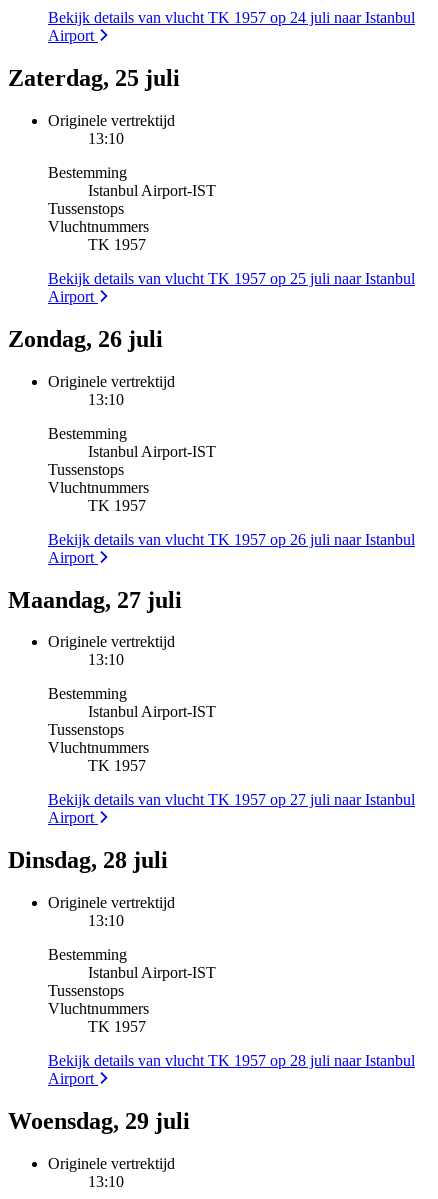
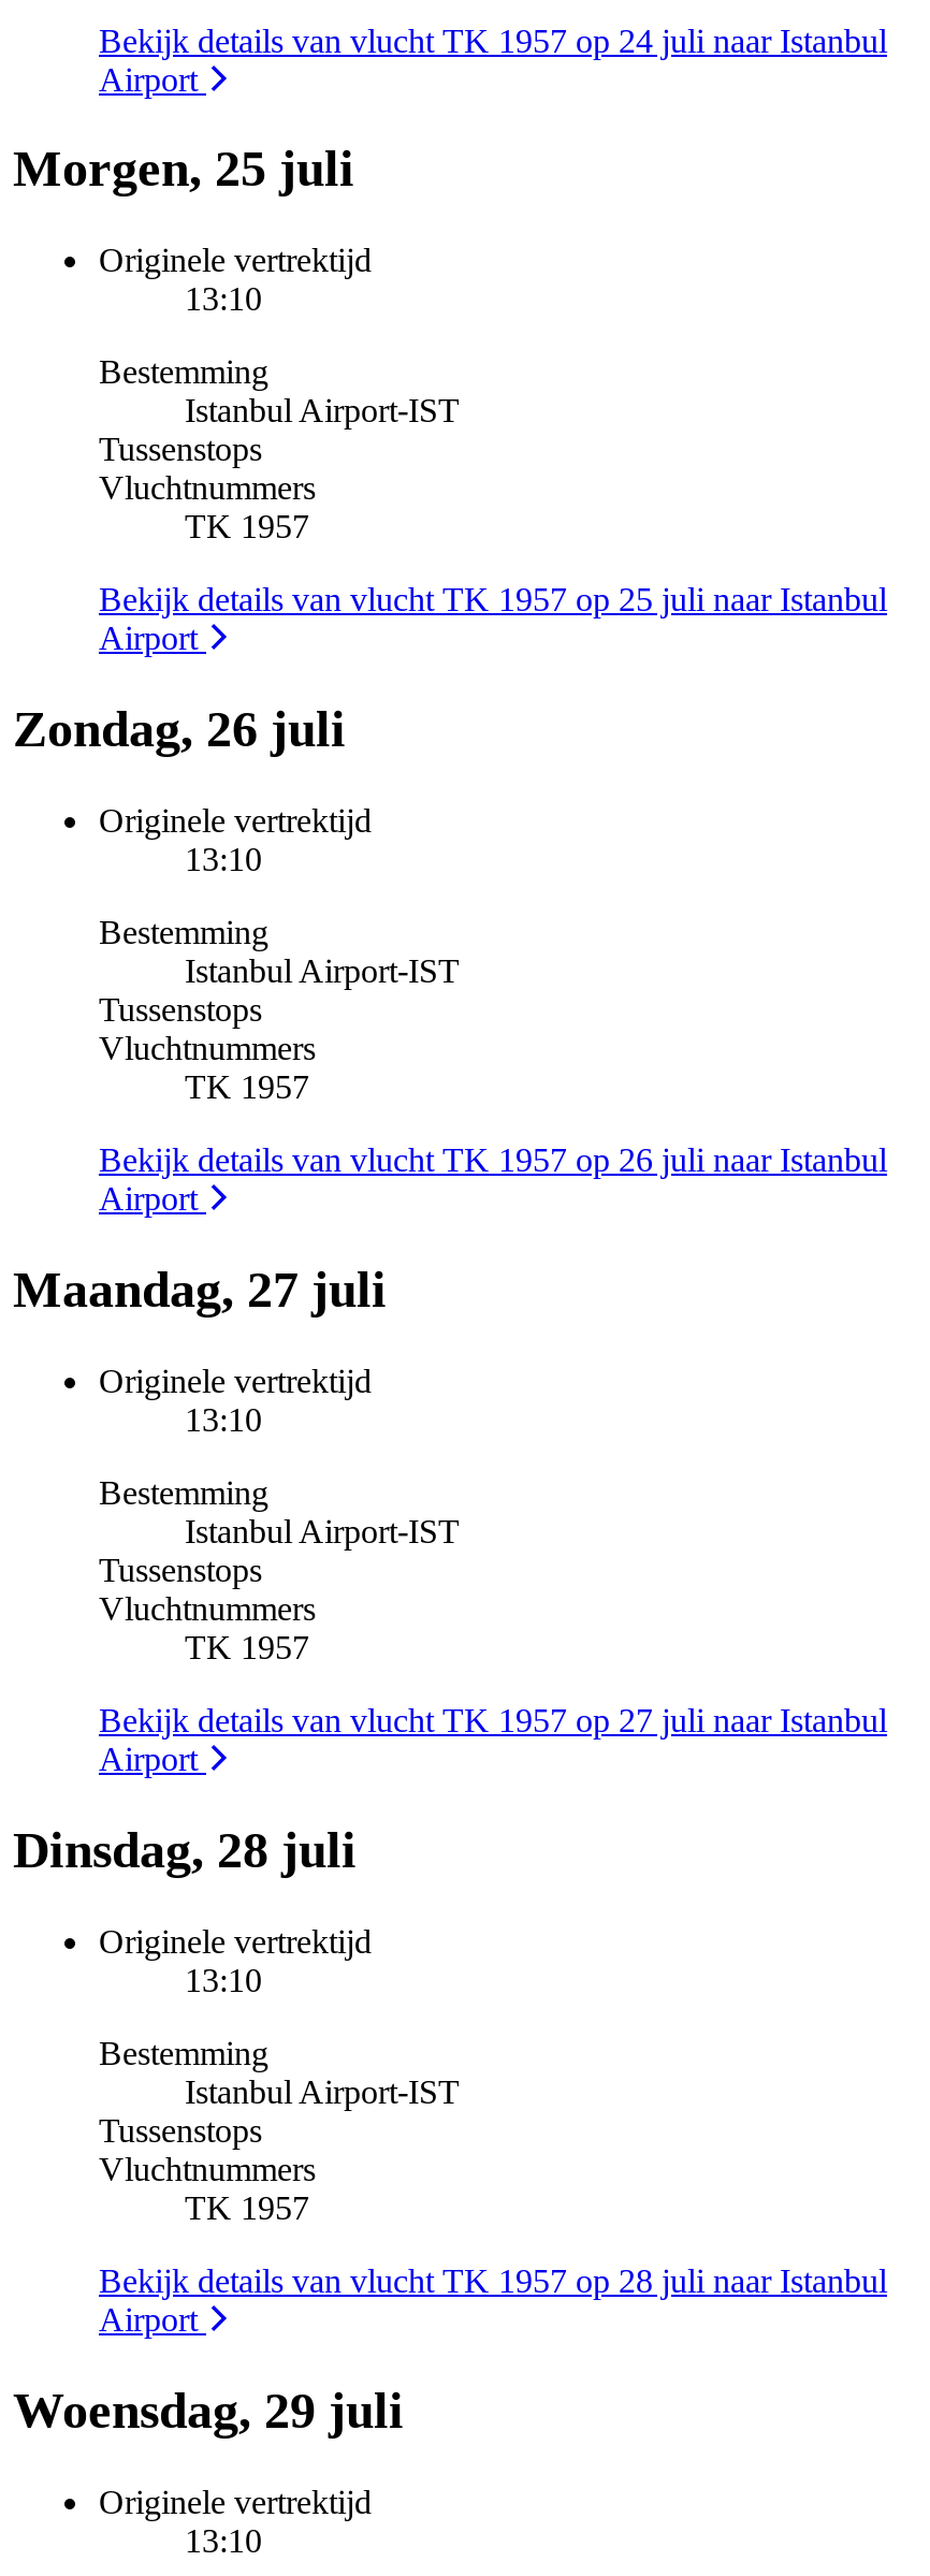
[8,65,180,91] Zaterdag, 25 juli -> [13,142,354,197] Morgen, 25 juli

